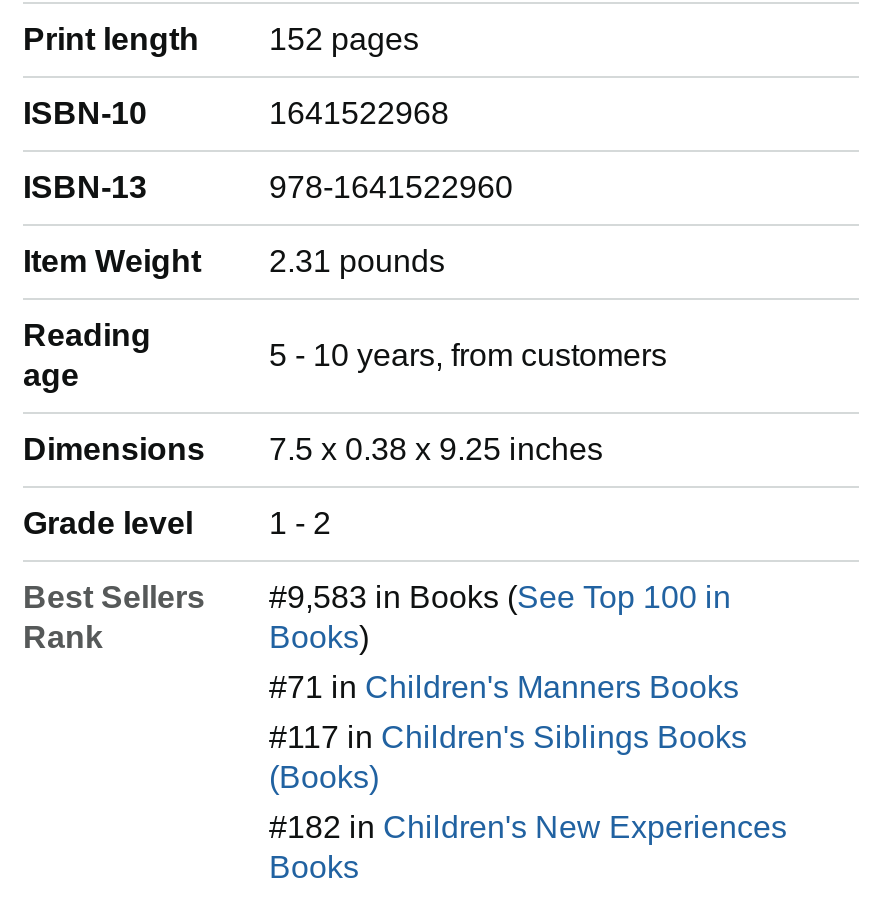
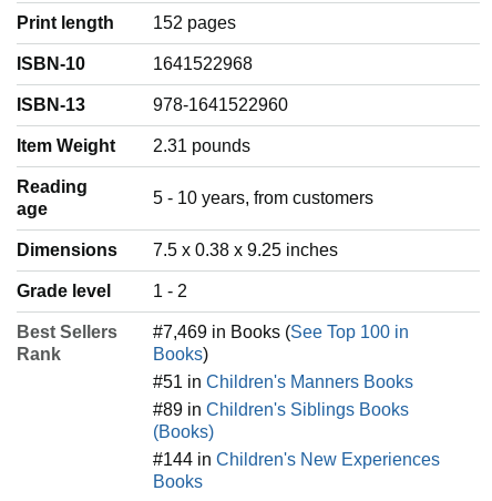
[269,579,731,613] #9,583 in Books (See Top 100 in -> [153,322,409,341] #7,469 in Books (See Top 100 in
[269,669,739,703] #71 in Children's Manners Books -> [153,372,413,391] #51 in Children's Manners Books
[269,719,747,753] #117 in Children's Siblings Books -> [153,400,409,418] #89 in Children's Siblings Books
[269,809,787,843] #182 in Children's New Experiences -> [153,449,440,468] #144 in Children's New Experiences

